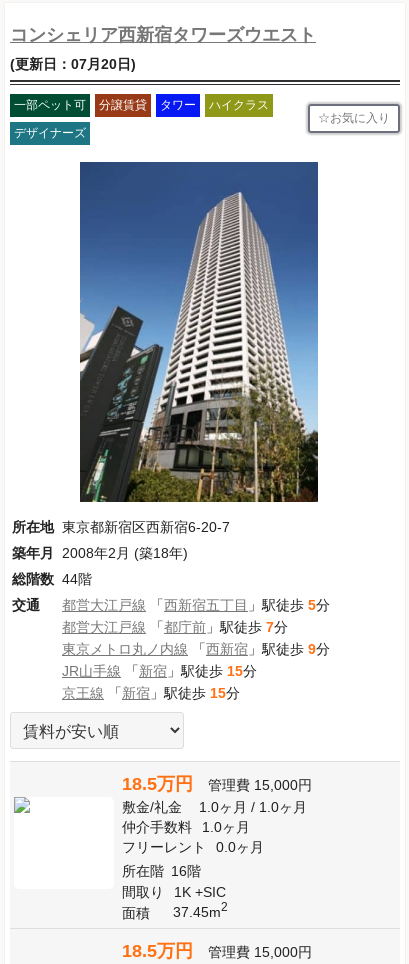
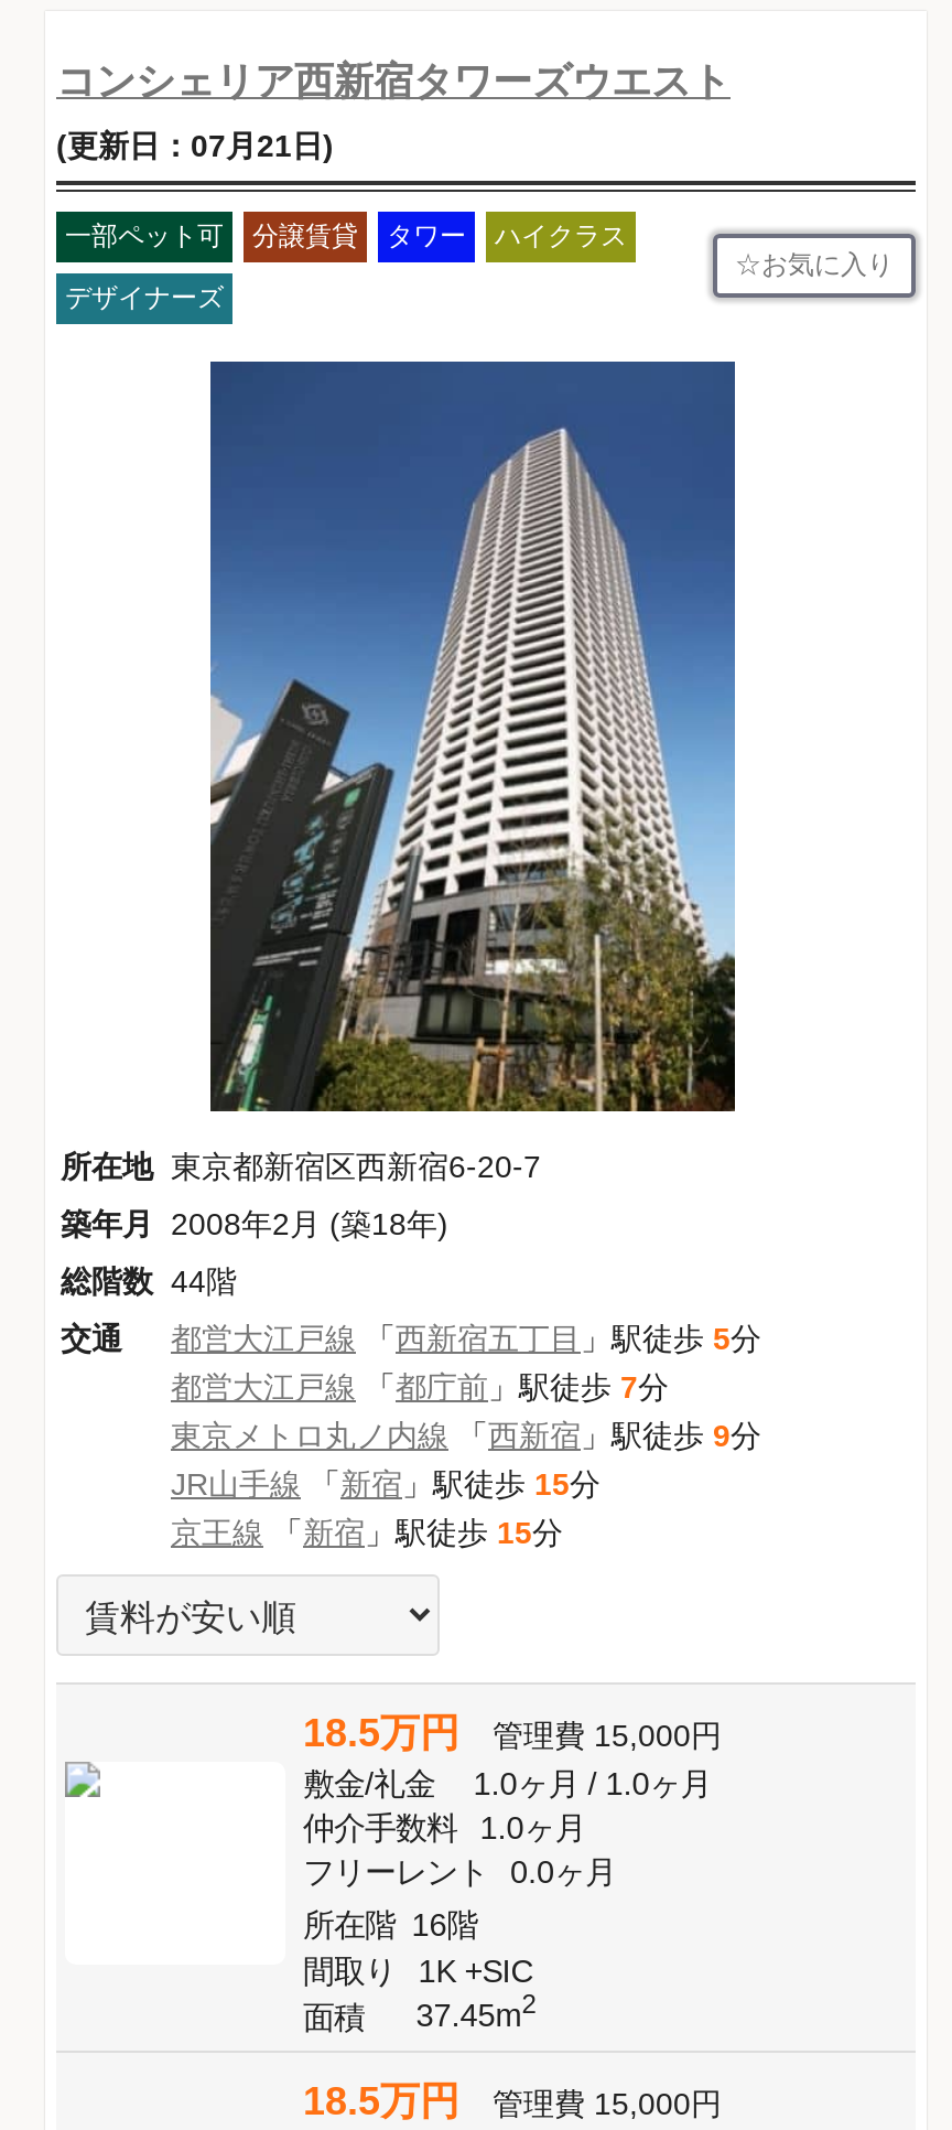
[10,55,136,71] (更新日：07月20日) -> [56,127,334,162] (更新日：07月21日)

